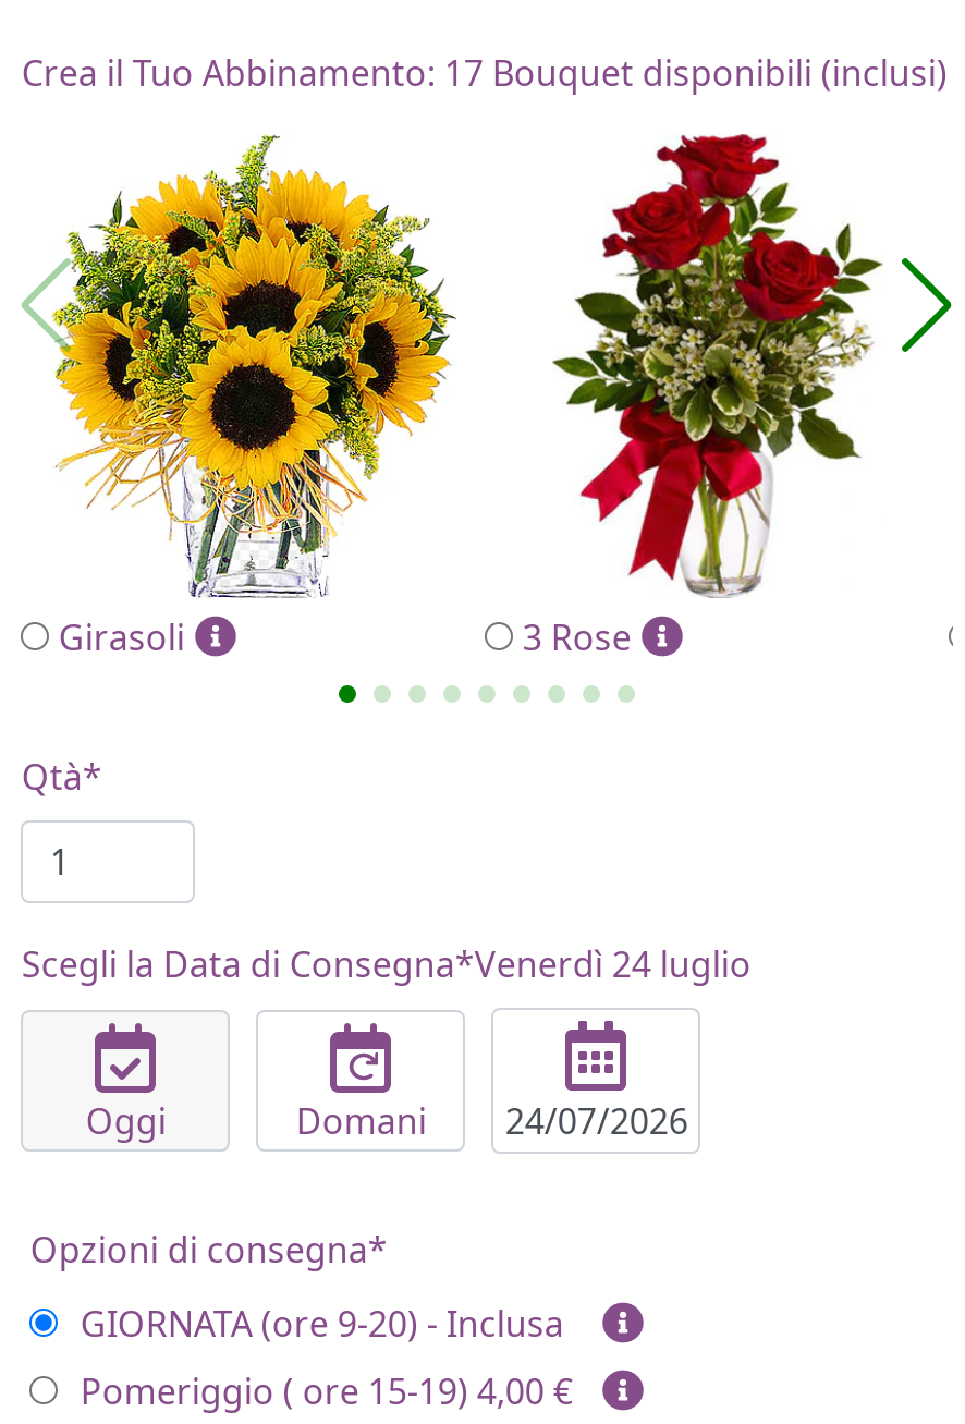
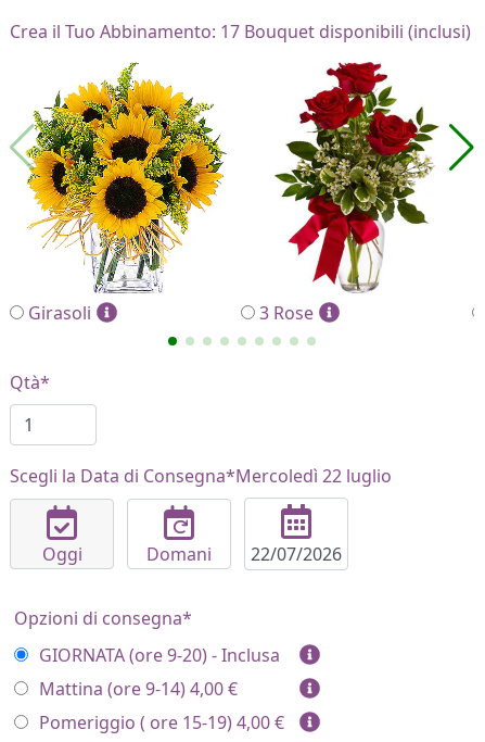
[22,940,751,988] Scegli la Data di Consegna*Venerdì 24 luglio -> [10,464,392,488] Scegli la Data di Consegna*Mercoledì 22 luglio
none -> [39,677,238,701] Mattina (ore 9-14) 4,00 €

